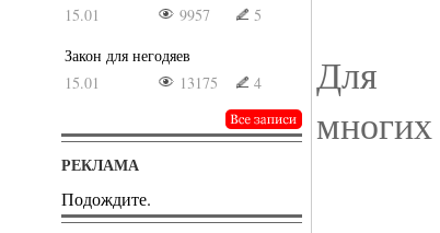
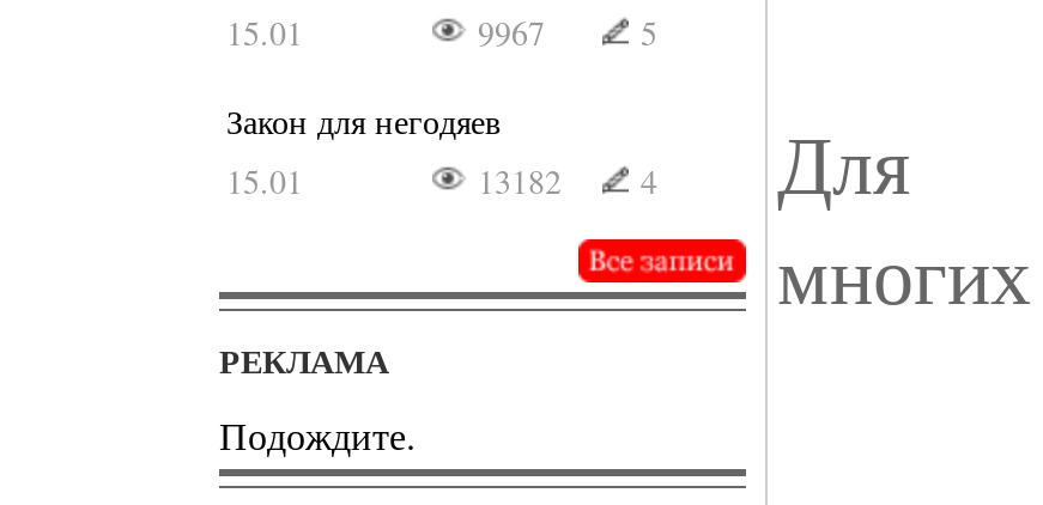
[174,4,262,25] 9957 5 -> [466,10,657,55] 9967 5
[174,72,262,93] 13175 4 -> [466,158,657,203] 13182 4

